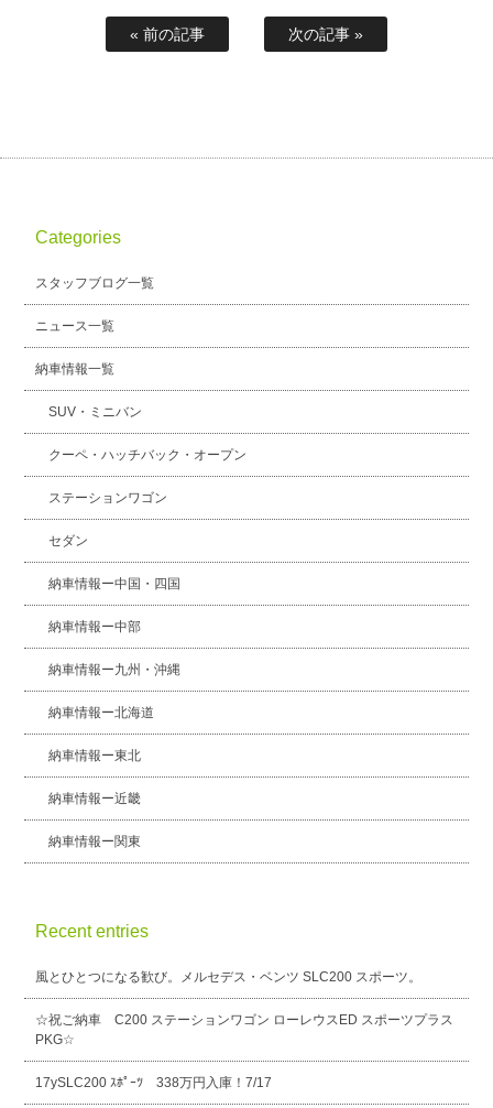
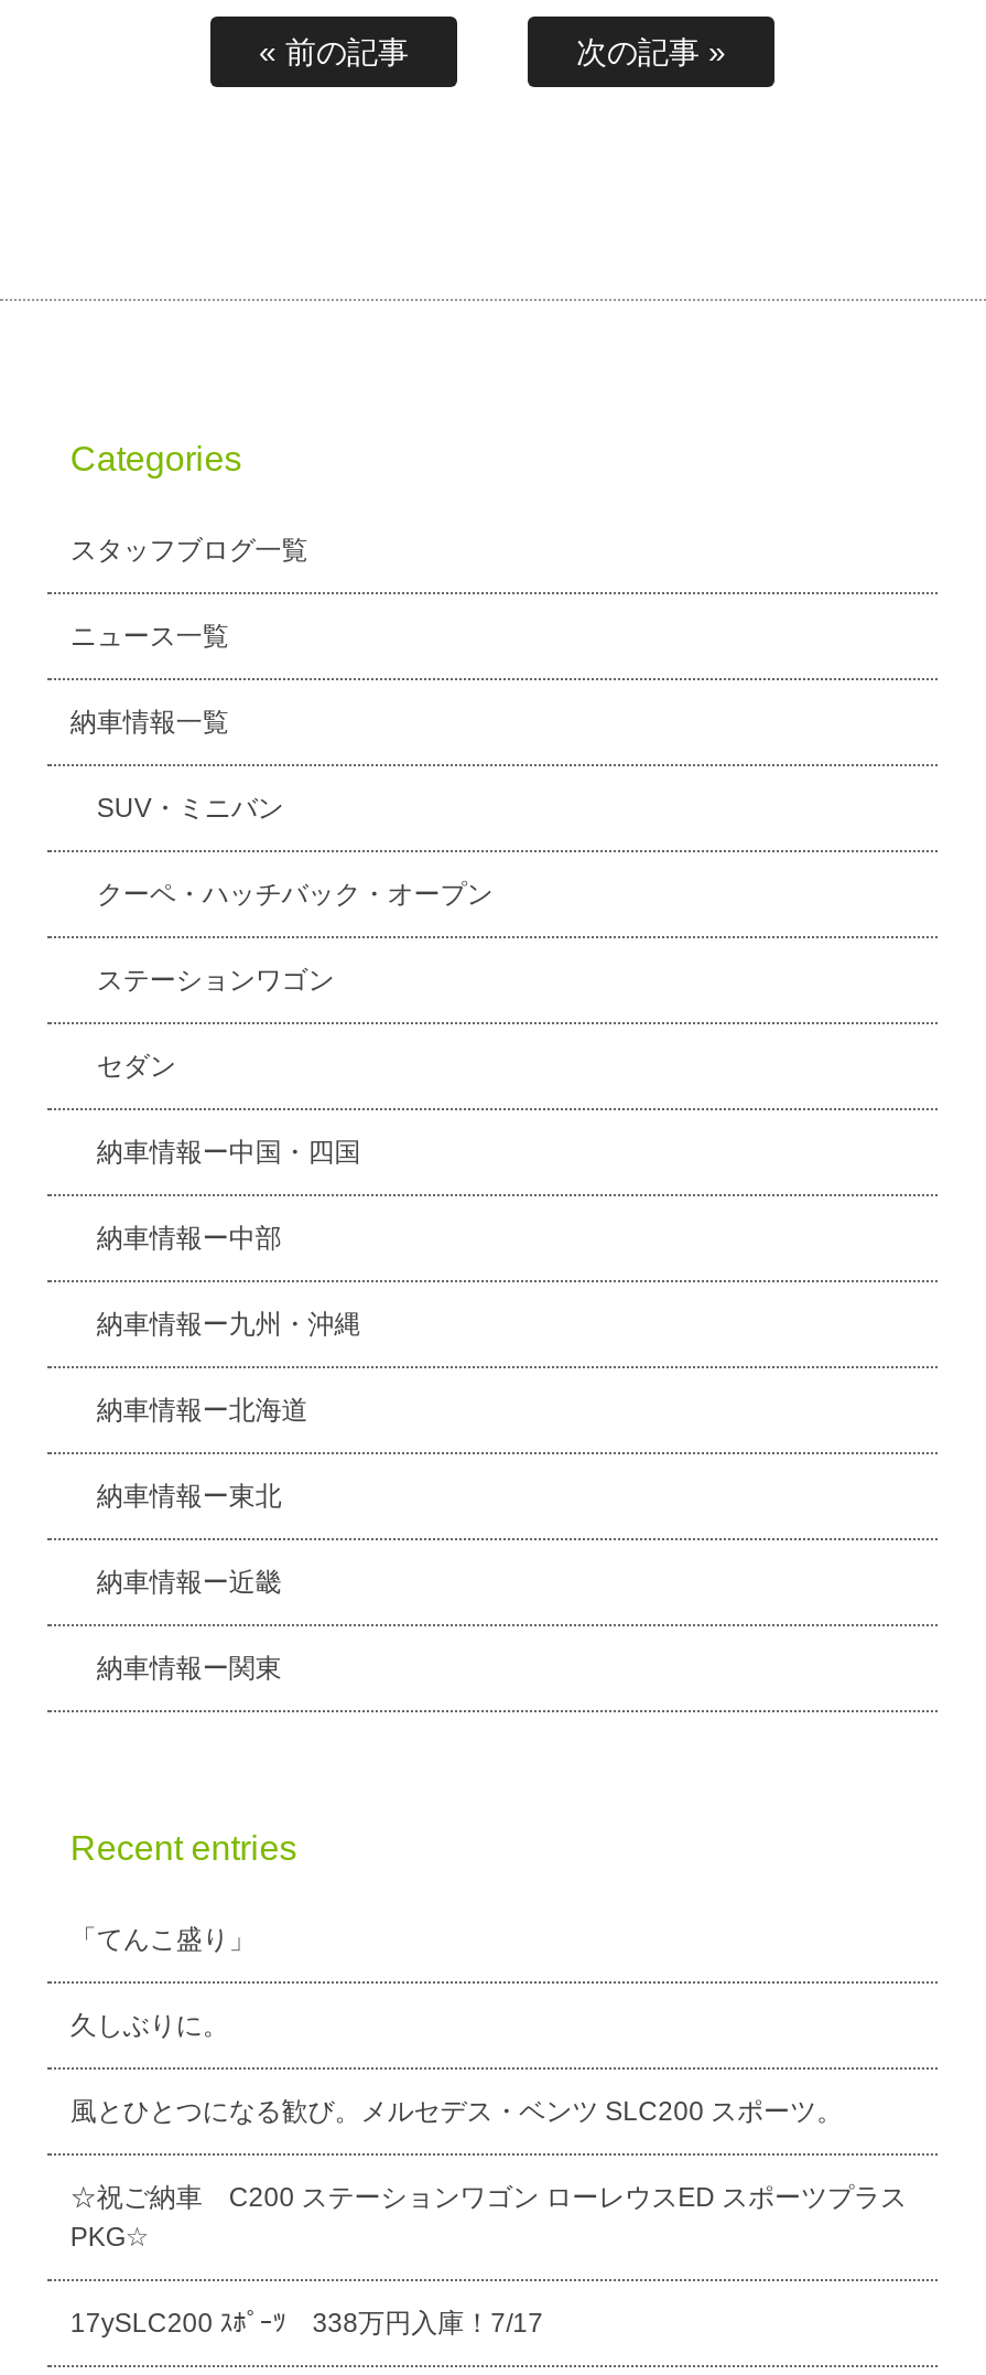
none -> [70,1923,255,2040] 「てんこ盛り」 | 久しぶりに。

